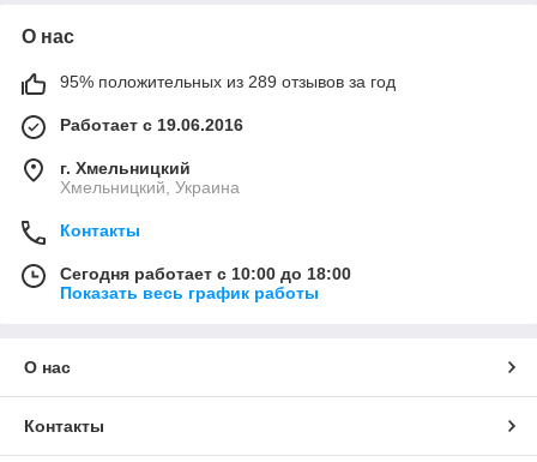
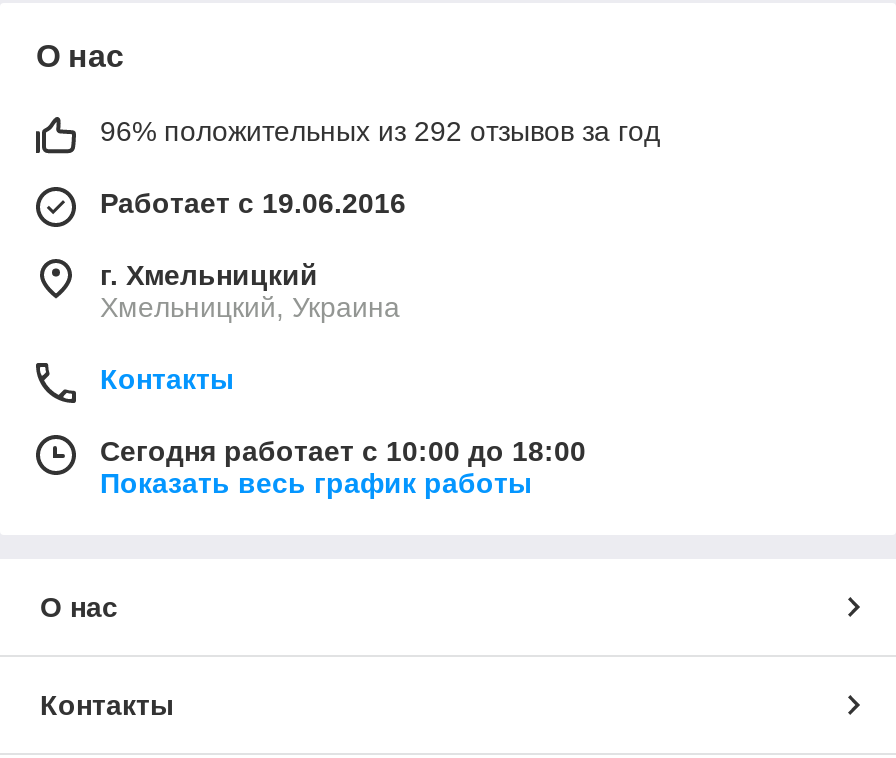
[60,72,396,91] 95% положительных из 289 отзывов за год -> [100,115,660,147] 96% положительных из 292 отзывов за год

